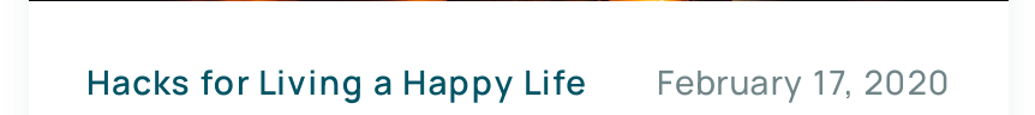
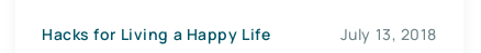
[657,59,951,105] February 17, 2020 -> [340,23,437,44] July 13, 2018

